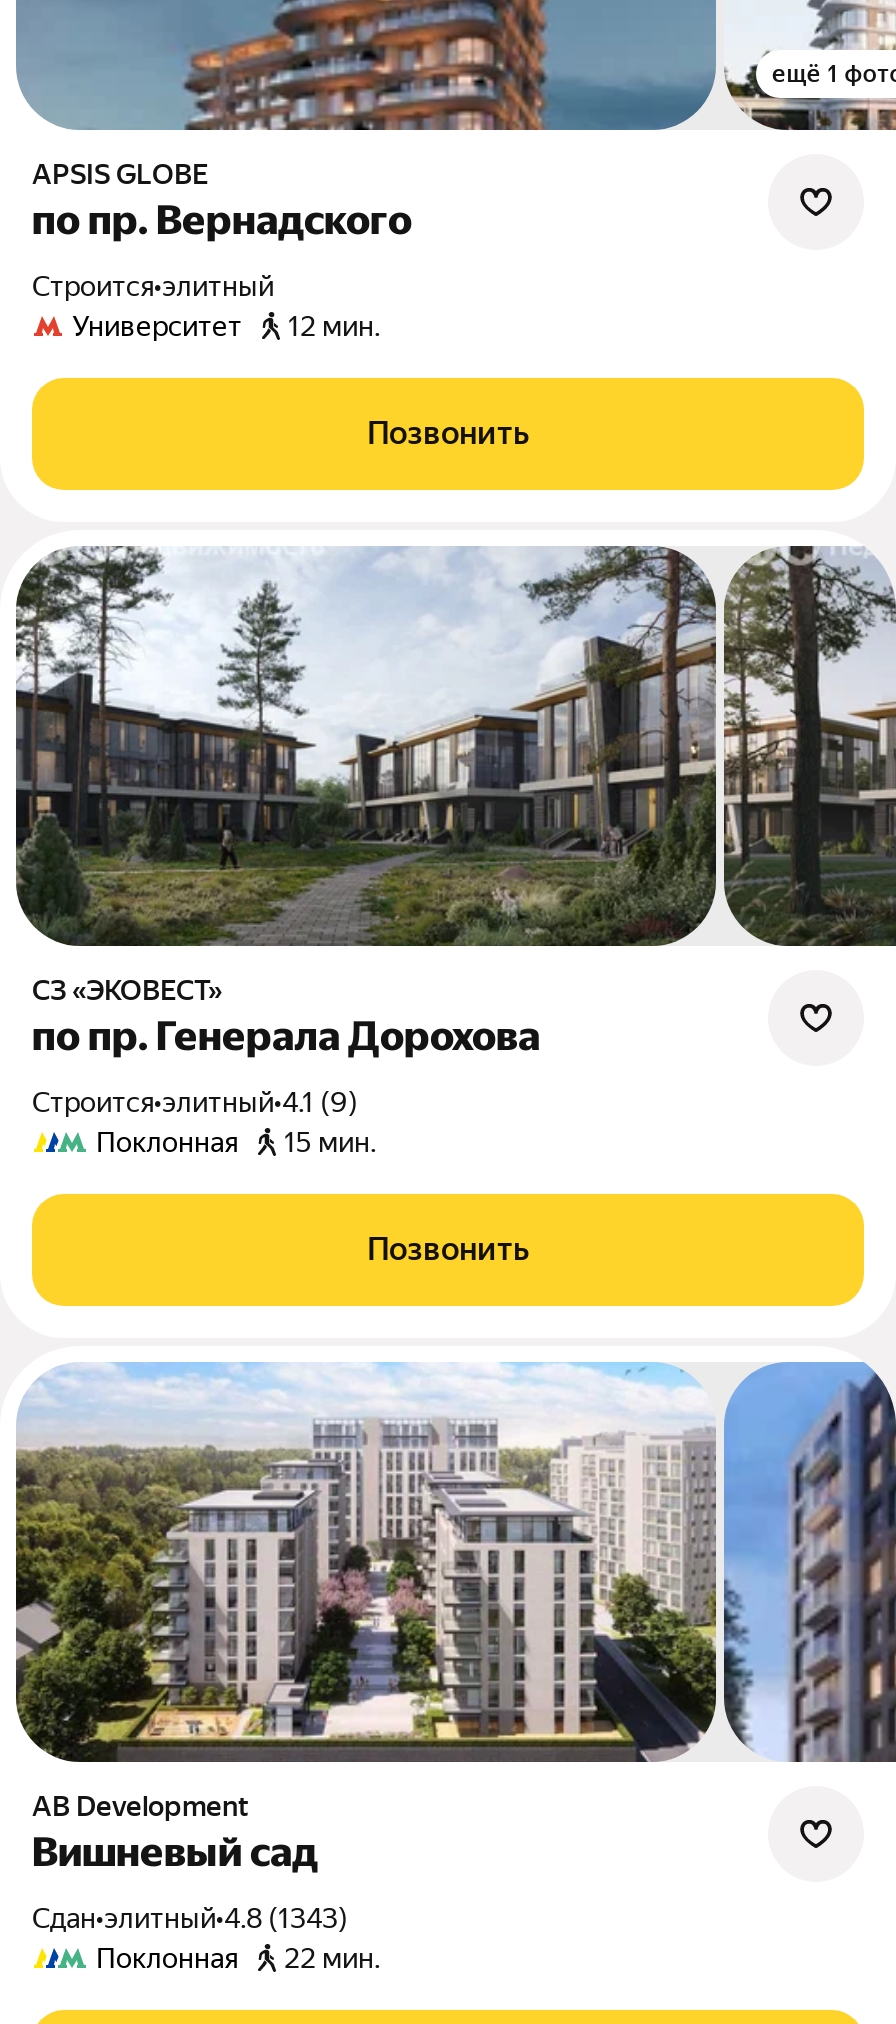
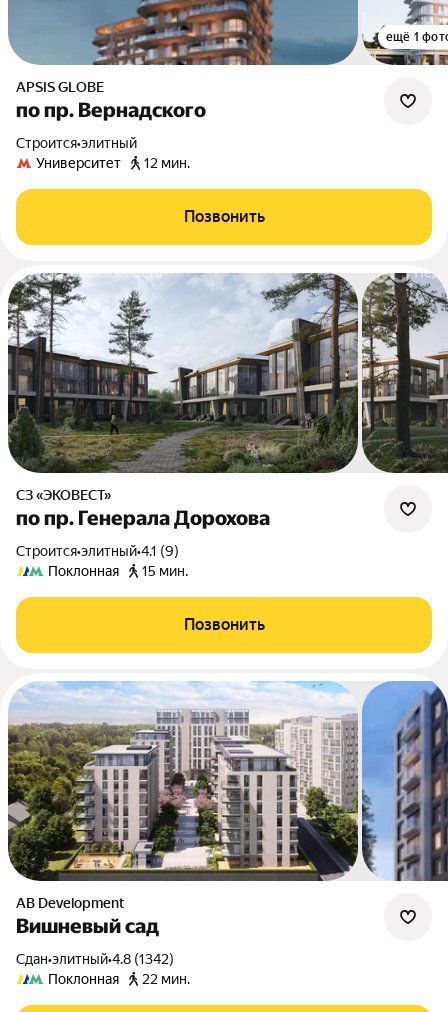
[50,1902,348,1934] Сдан•элитный•4.8 (1343) -> [25,951,174,967] Сдан•элитный•4.8 (1342)

